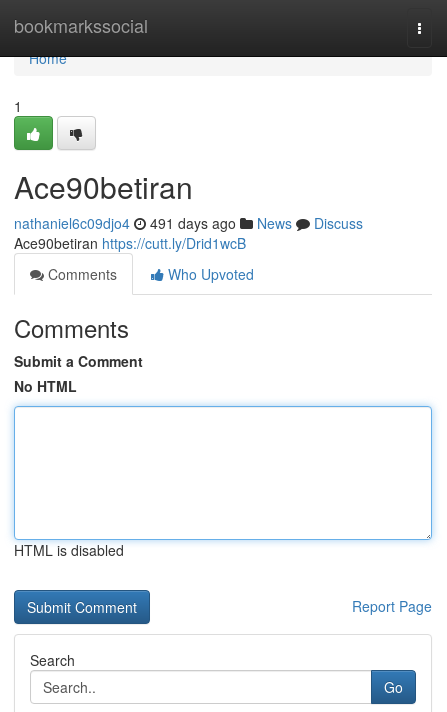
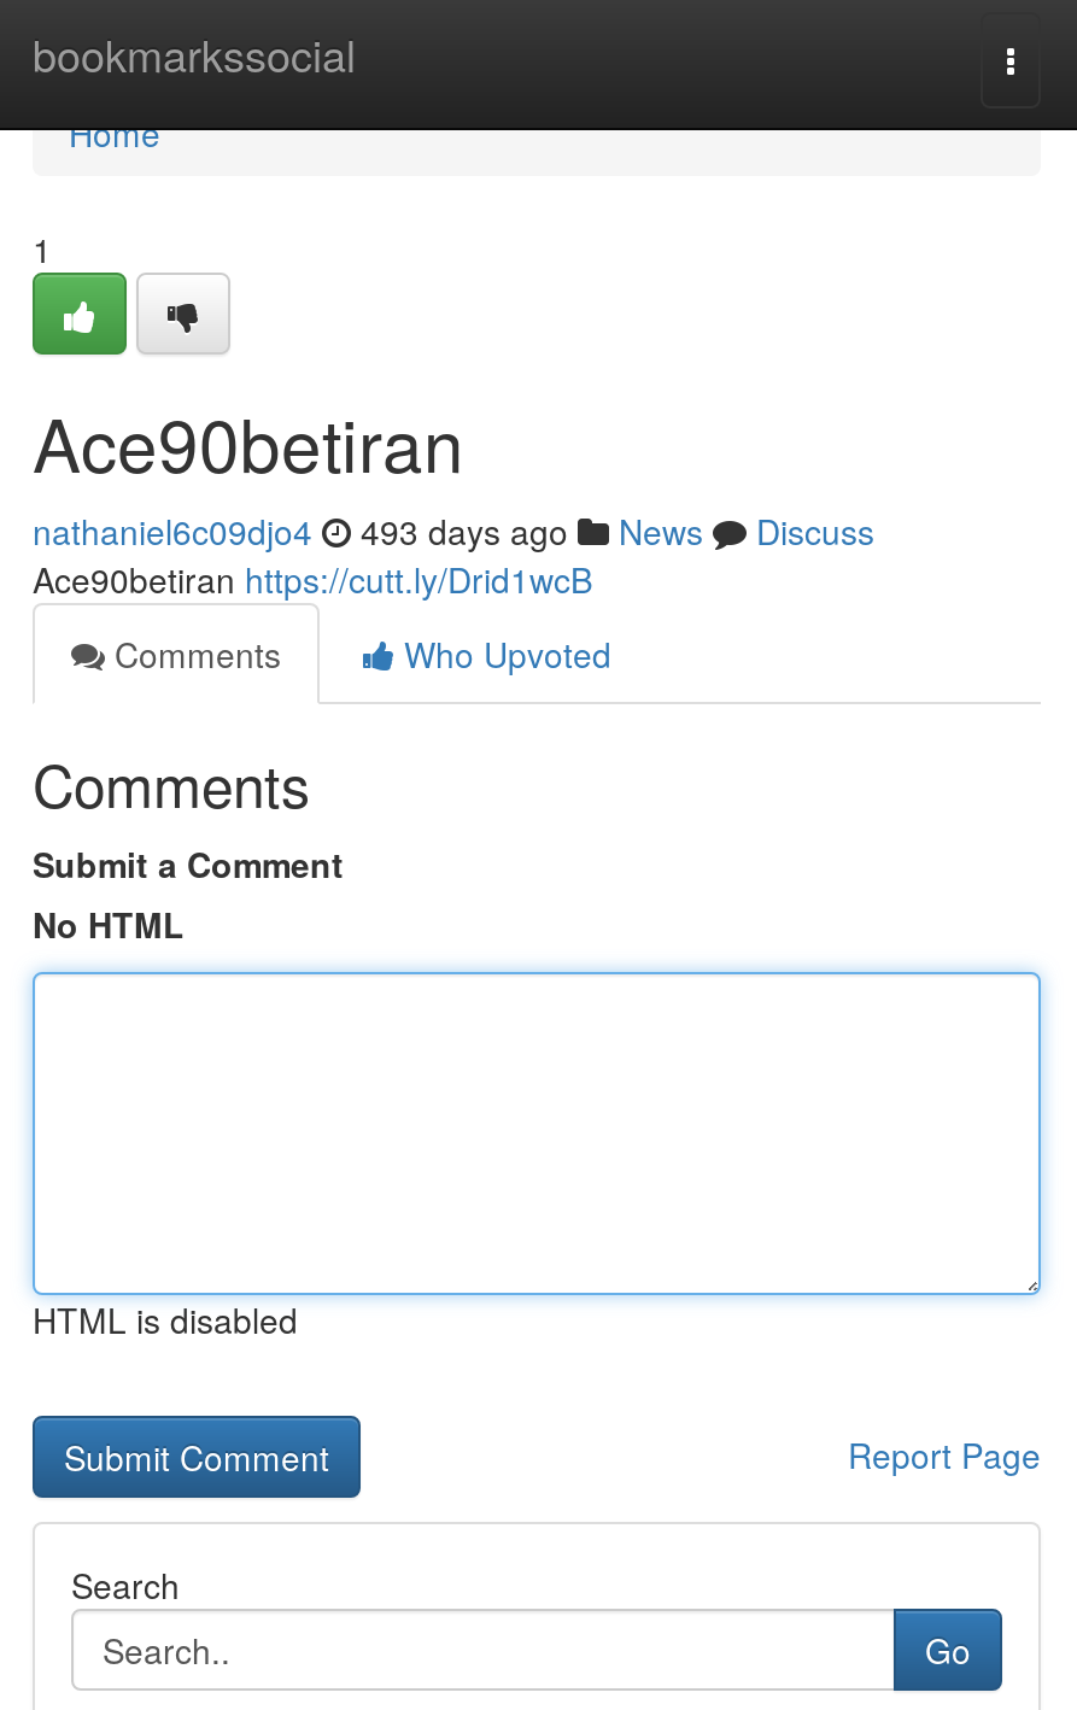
[14,213,363,233] nathaniel6c09djo4 491 days ago News Discuss -> [33,506,874,555] nathaniel6c09djo4 493 days ago News Discuss

